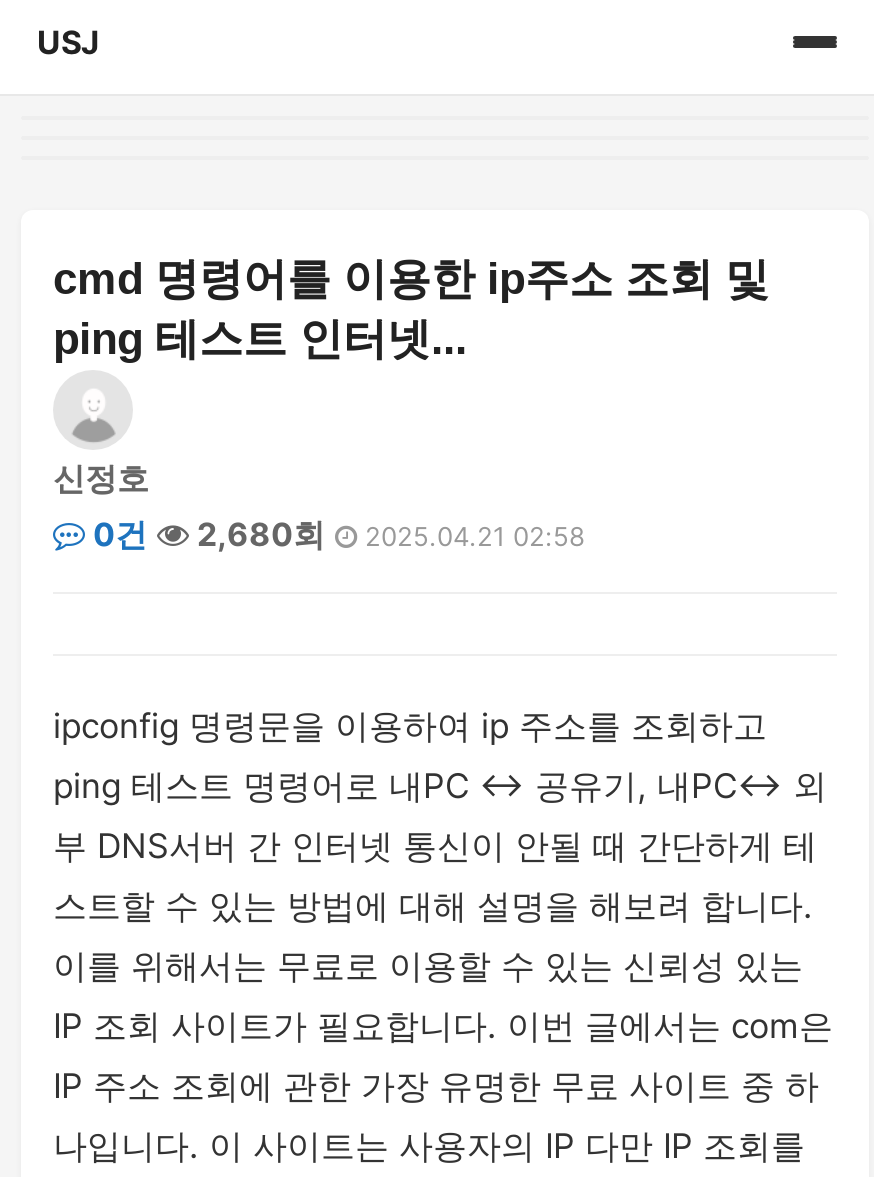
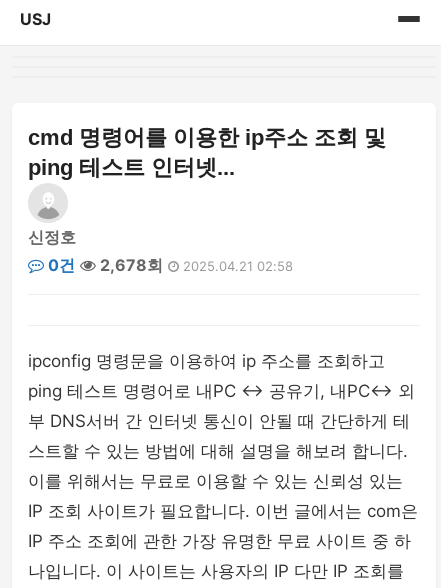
[85,514,585,554] 0건 2,680회 2025.04.21 02:58 -> [44,255,293,275] 0건 2,678회 2025.04.21 02:58

